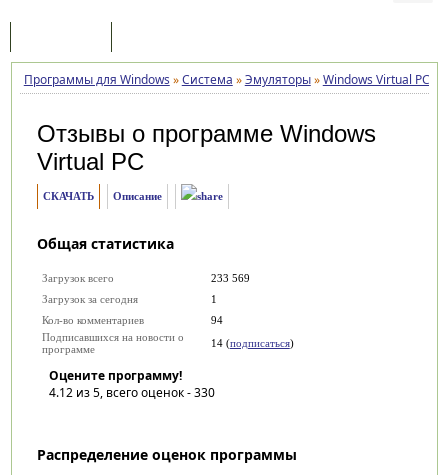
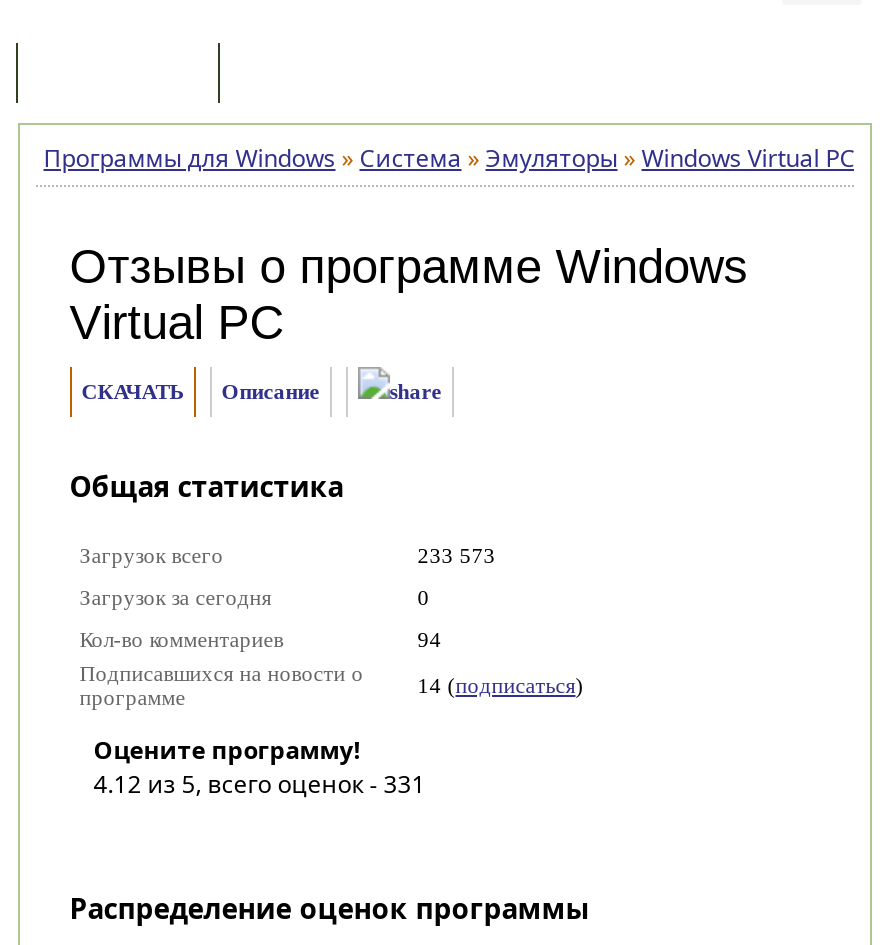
[211,272,250,284] 233 569 -> [418,543,496,567] 233 573
[211,293,217,305] 1 -> [418,585,430,609] 0
[49,384,215,401] 4.12 из 5, всего оценок - 330 -> [94,767,426,801] 4.12 из 5, всего оценок - 331

